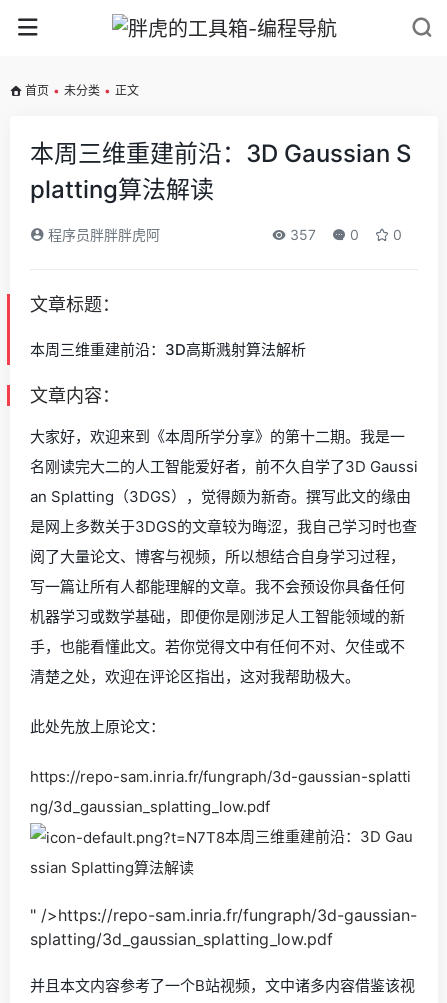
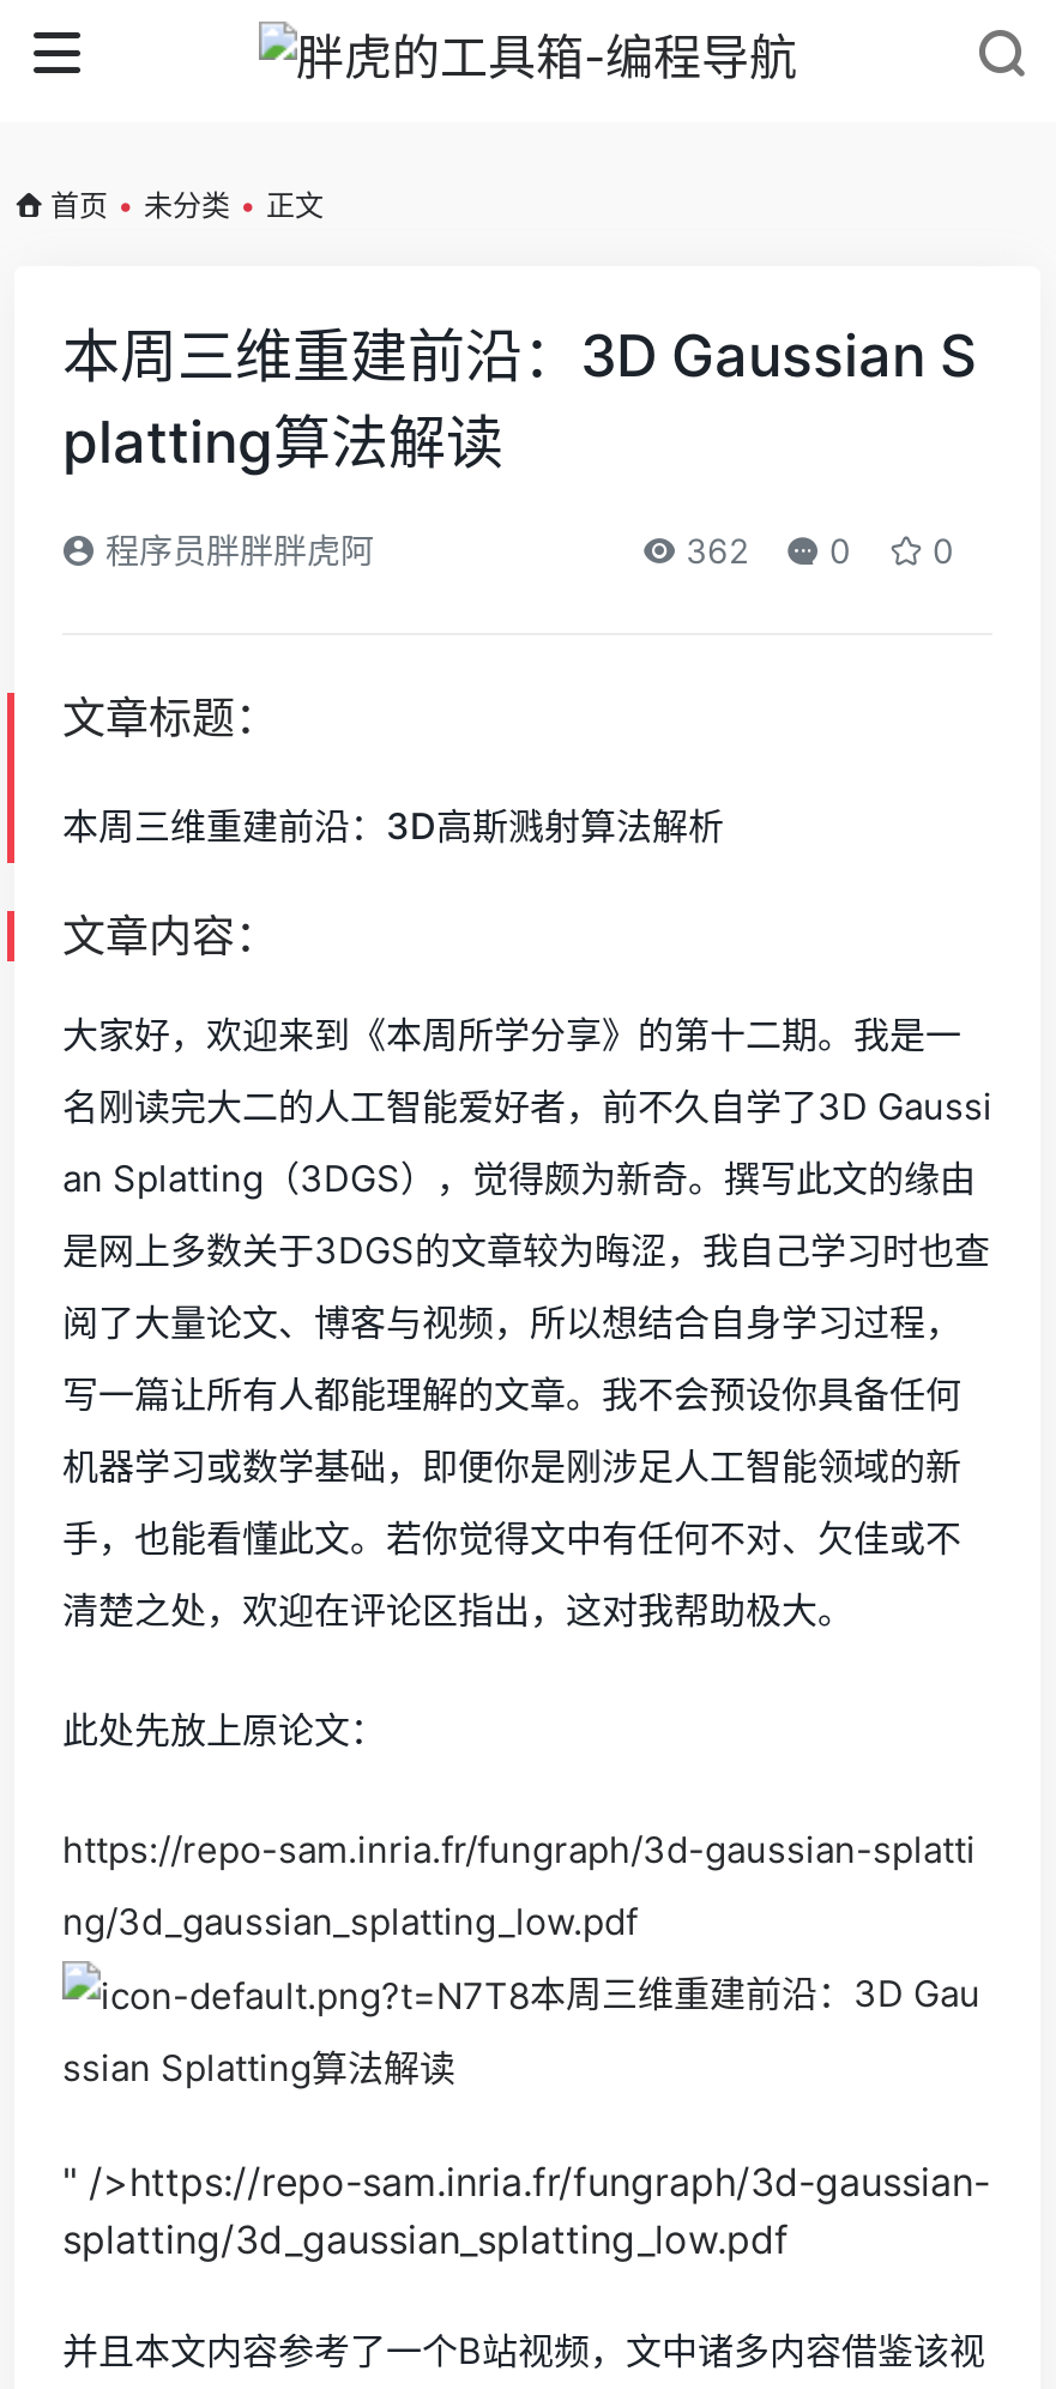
[286,226,402,243] 357 0 0 -> [676,530,954,571] 362 0 0

